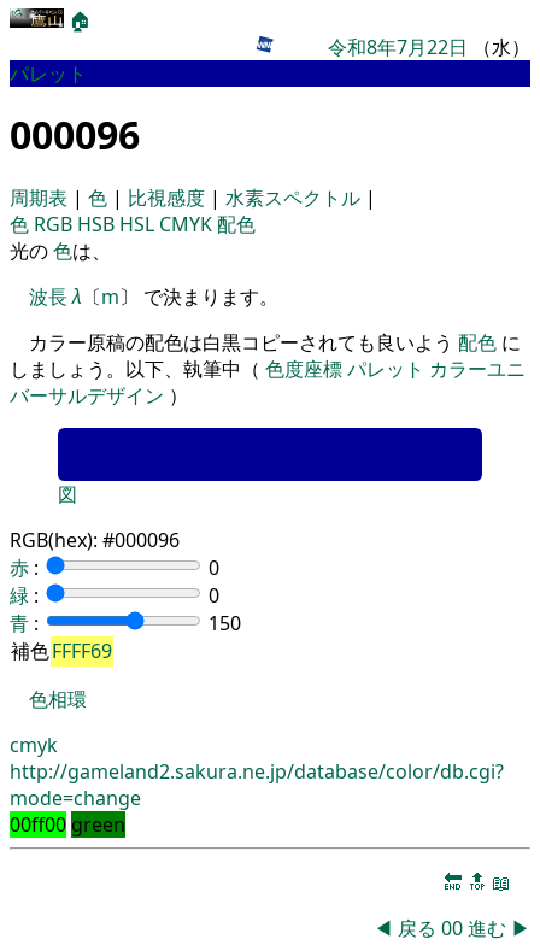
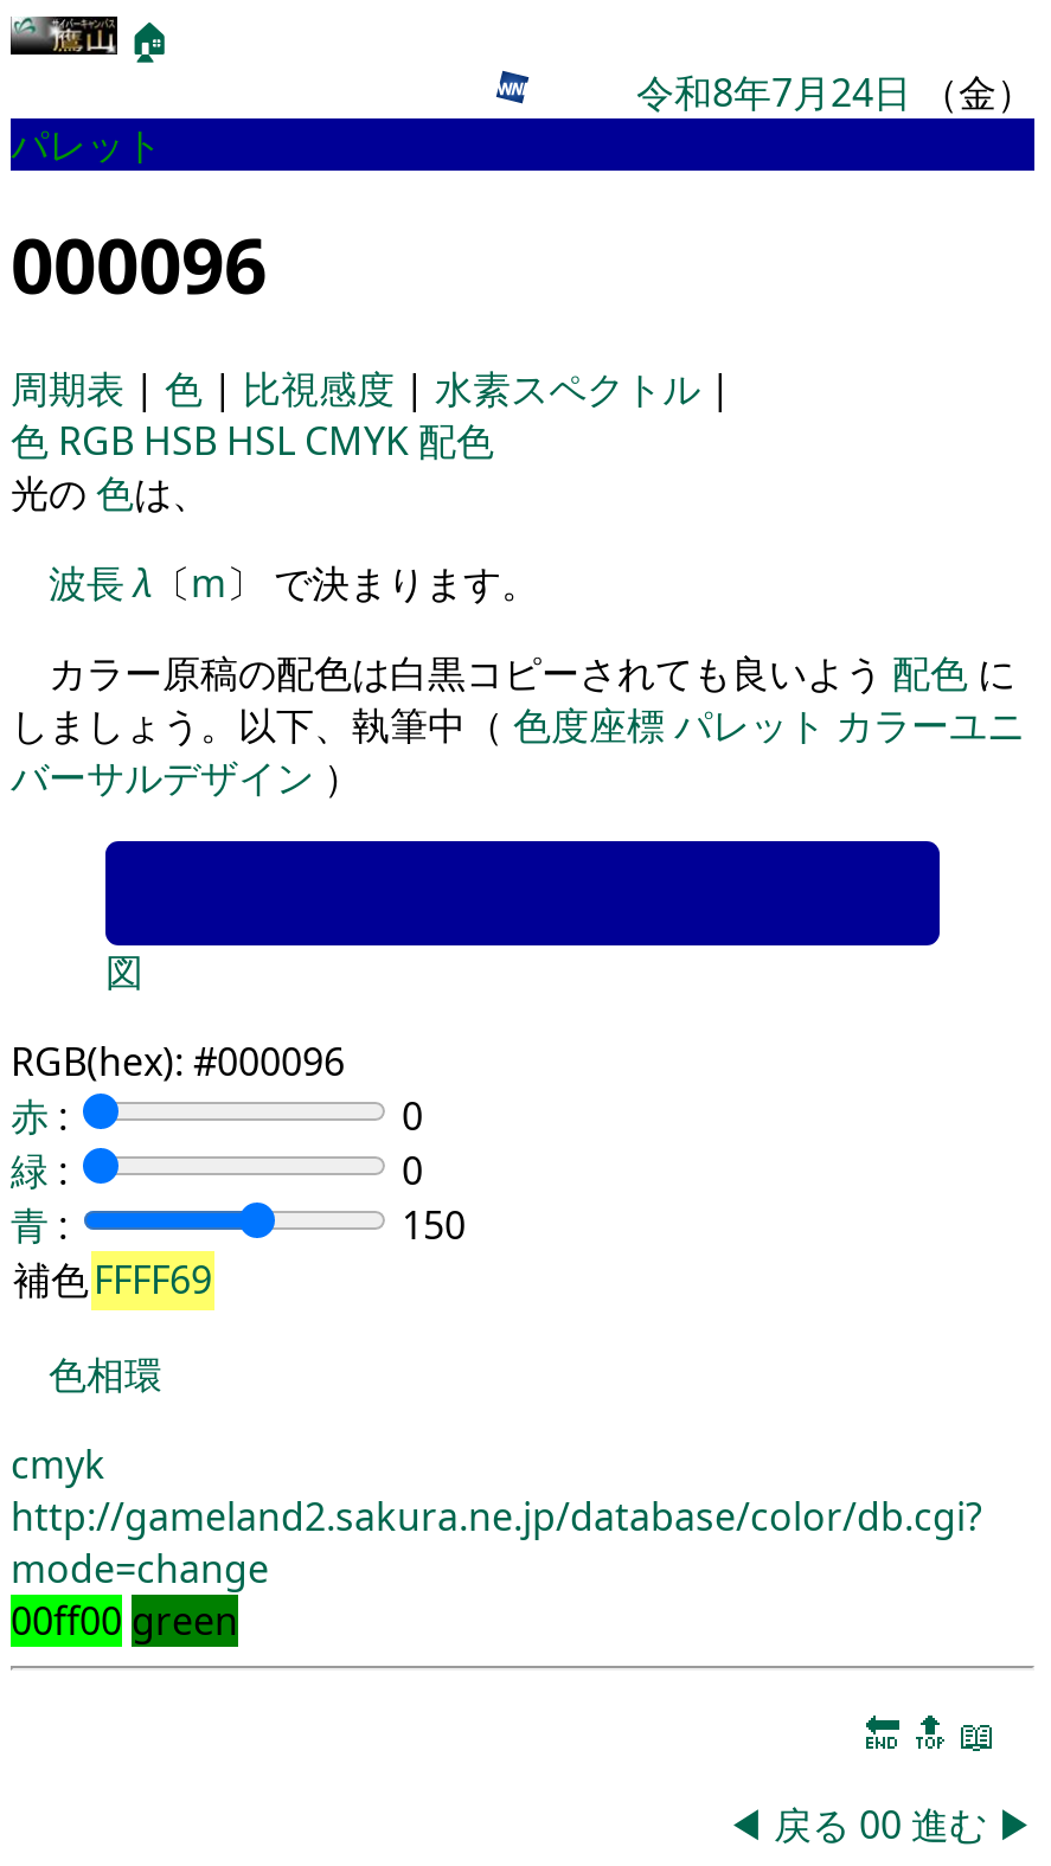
[328,34,530,60] 令和8年7月22日（水） -> [636,66,1034,118] 令和8年7月24日（金）

